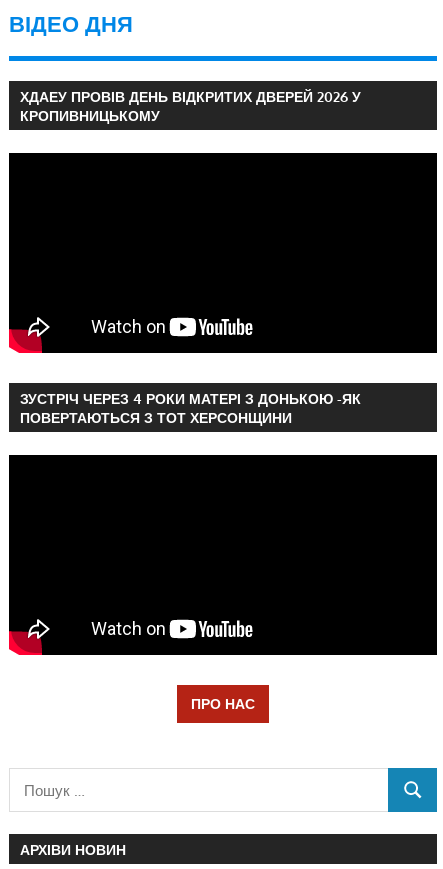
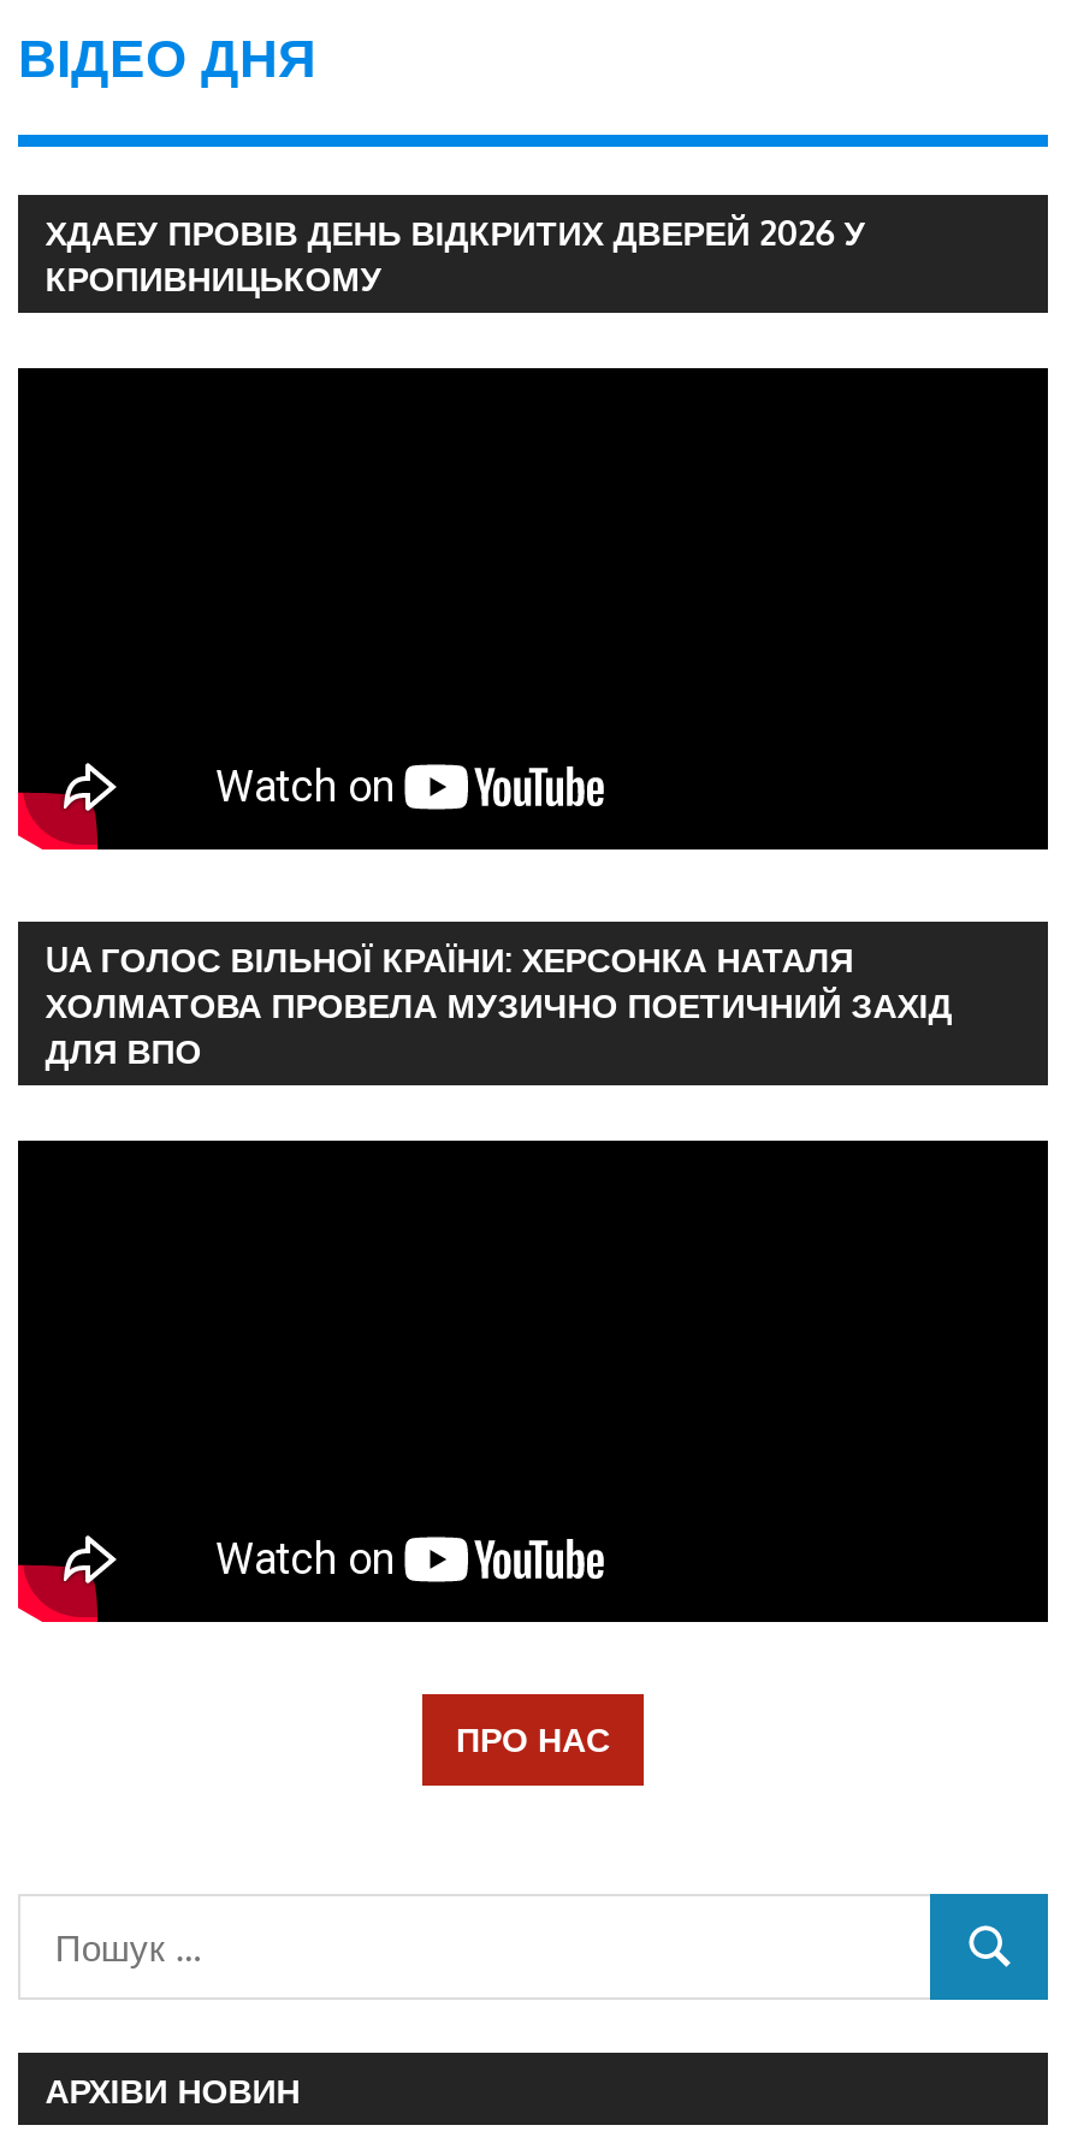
[20,390,361,426] ЗУСТРІЧ ЧЕРЕЗ 4 РОКИ МАТЕРІ З ДОНЬКОЮ -ЯК | ПОВЕРТАЮТЬСЯ З ТОТ ХЕРСОНЩИНИ -> [45,938,952,1070] UA ГОЛОС ВІЛЬНОЇ КРАЇНИ: ХЕРСОНКА НАТАЛЯ | ХОЛМАТОВА ПРОВЕЛА МУЗИЧНО ПОЕТИЧНИЙ ЗАХІД | ДЛЯ ВПО

